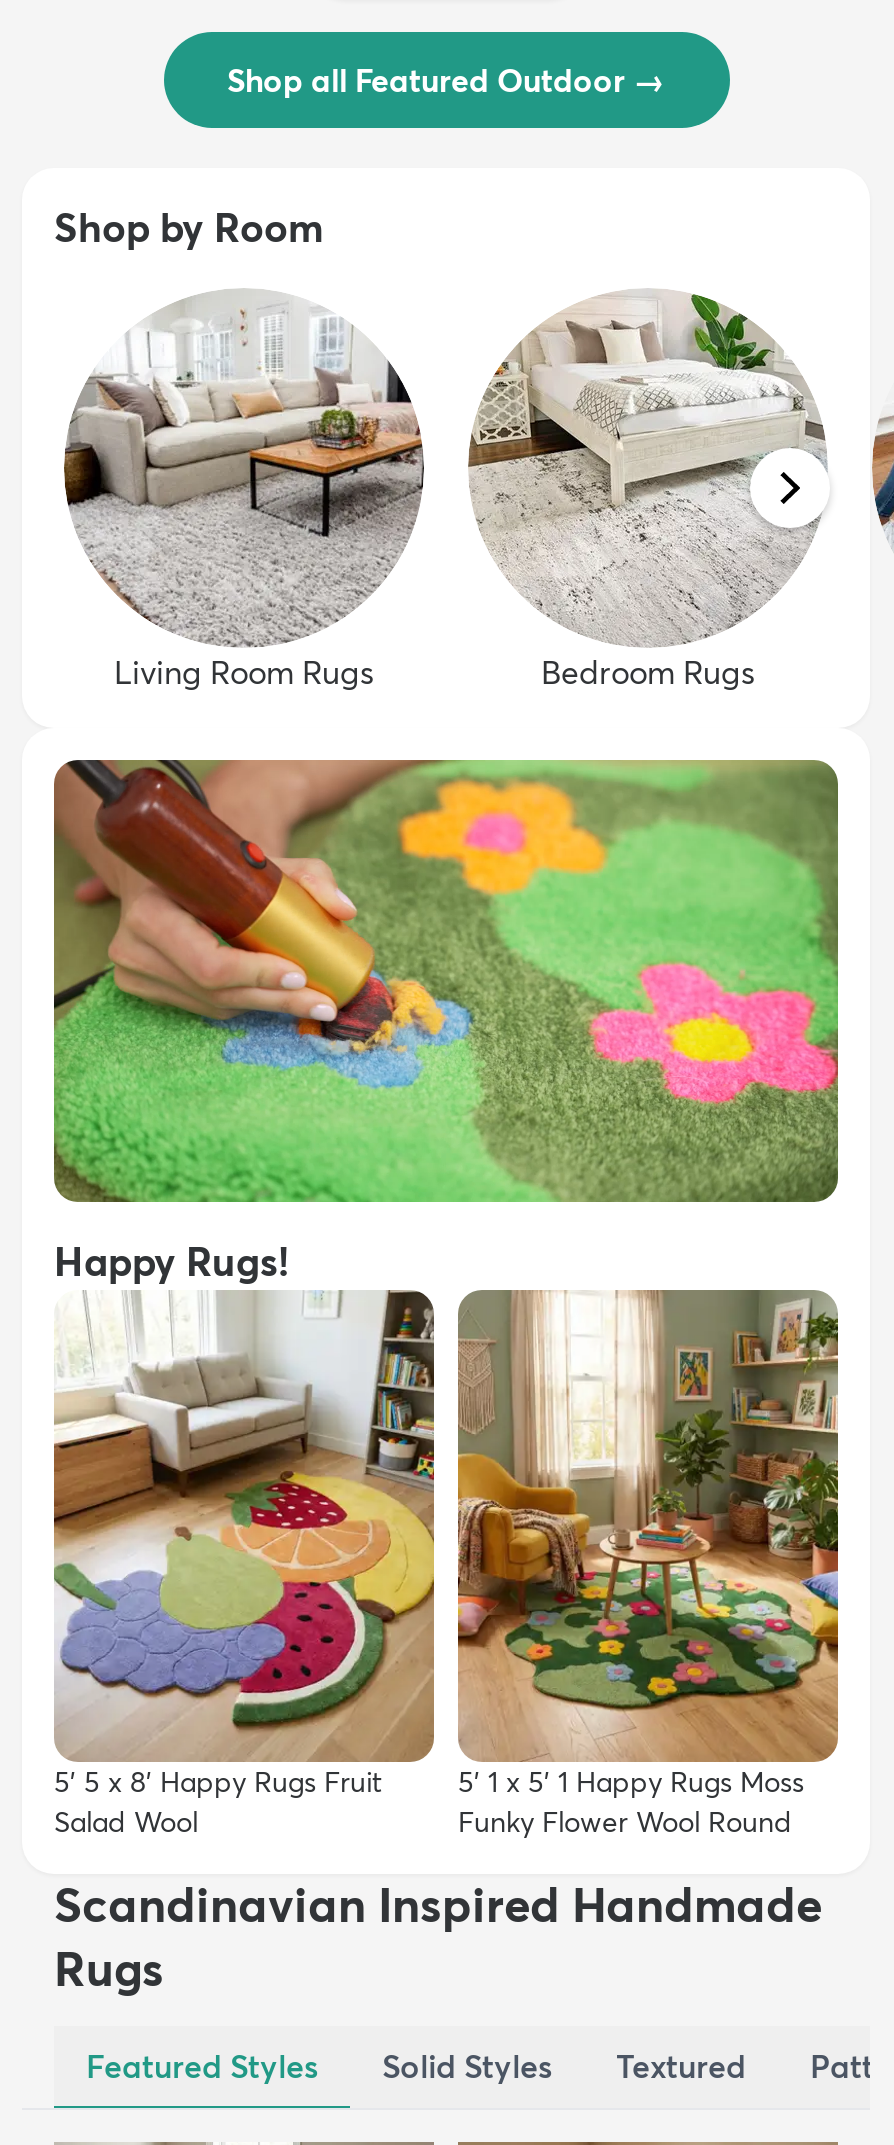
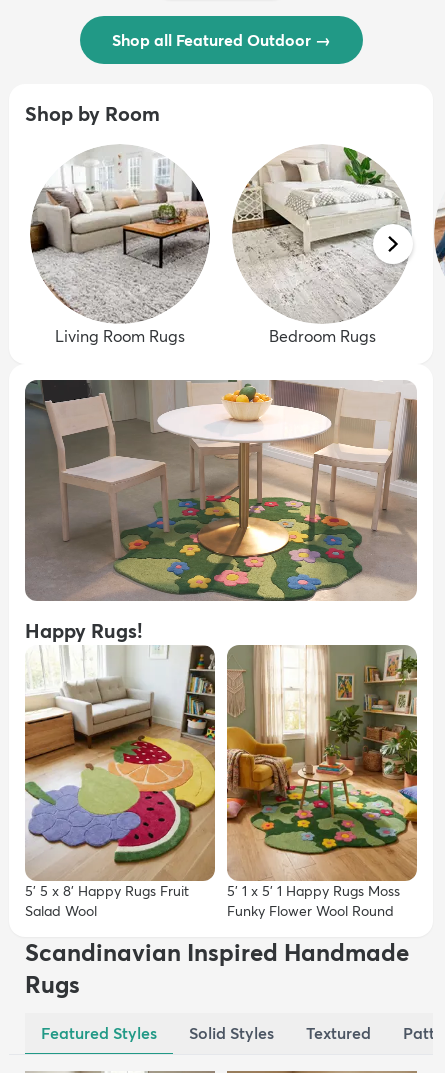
[54,758,838,1202] [image] -> [25,379,417,602] [image]

